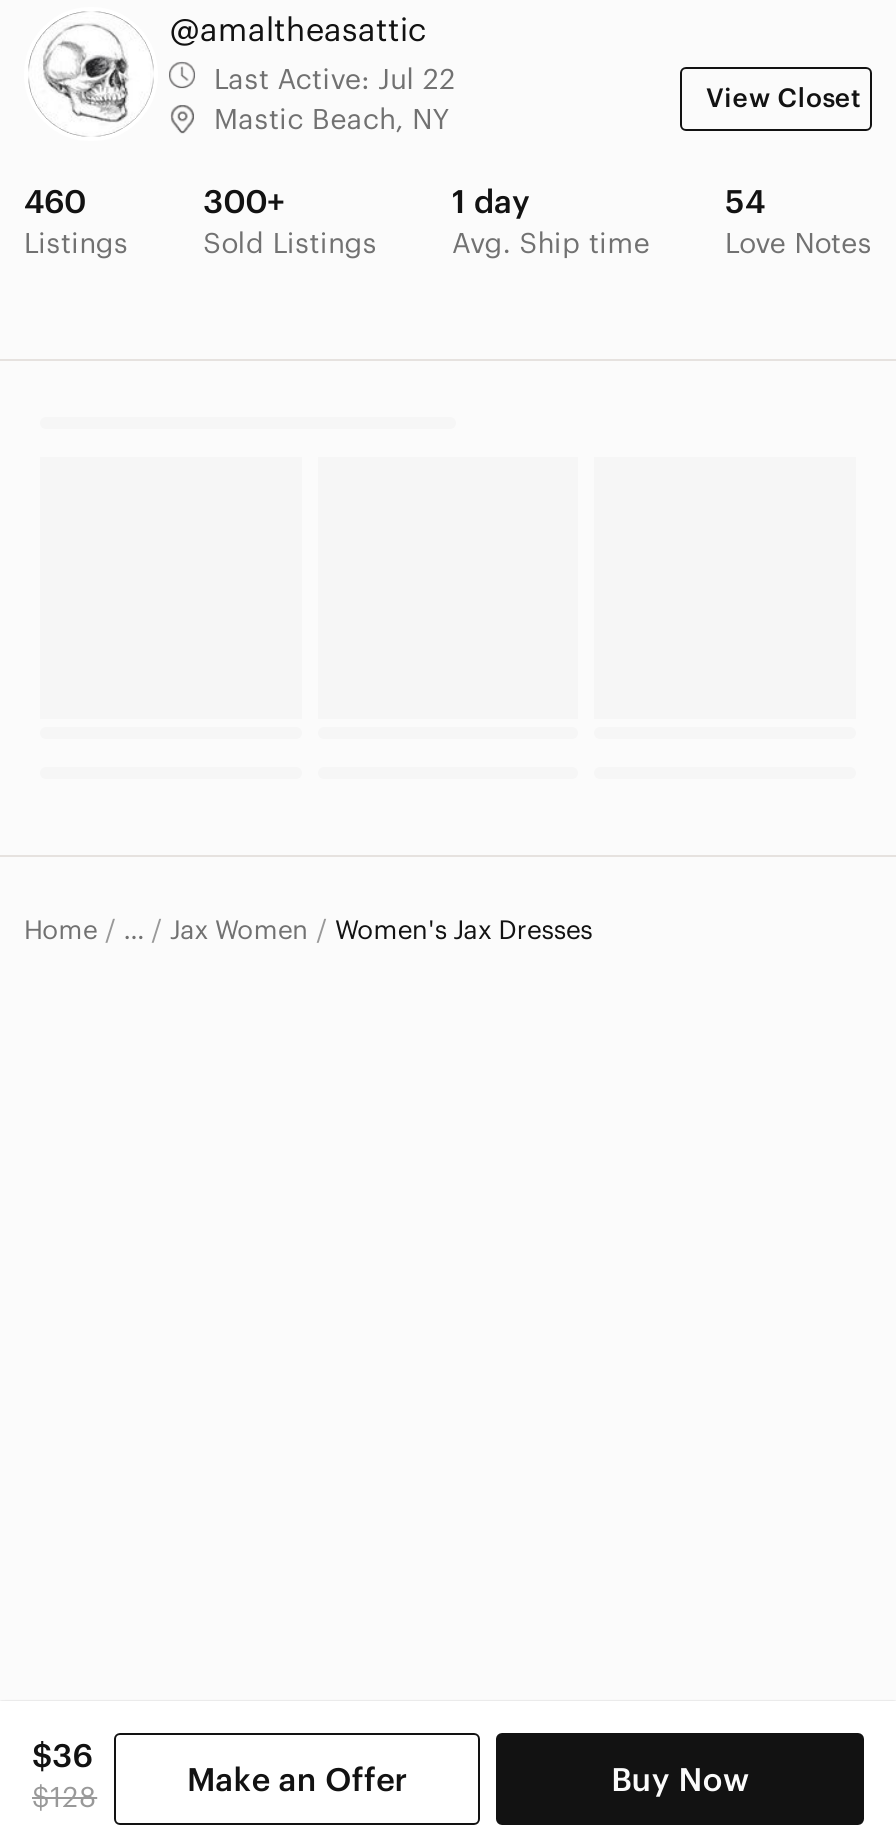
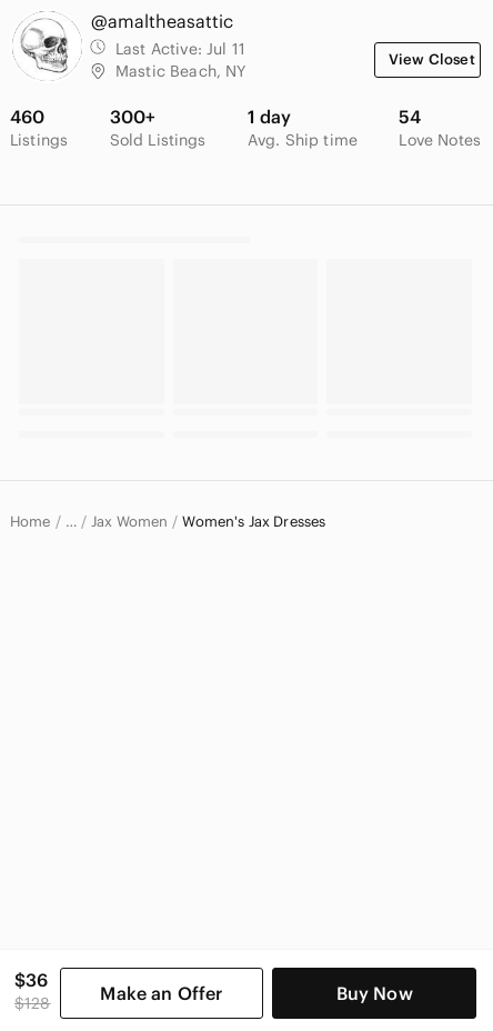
[214,61,456,97] Last Active: Jul 22 -> [115,39,245,59] Last Active: Jul 11

